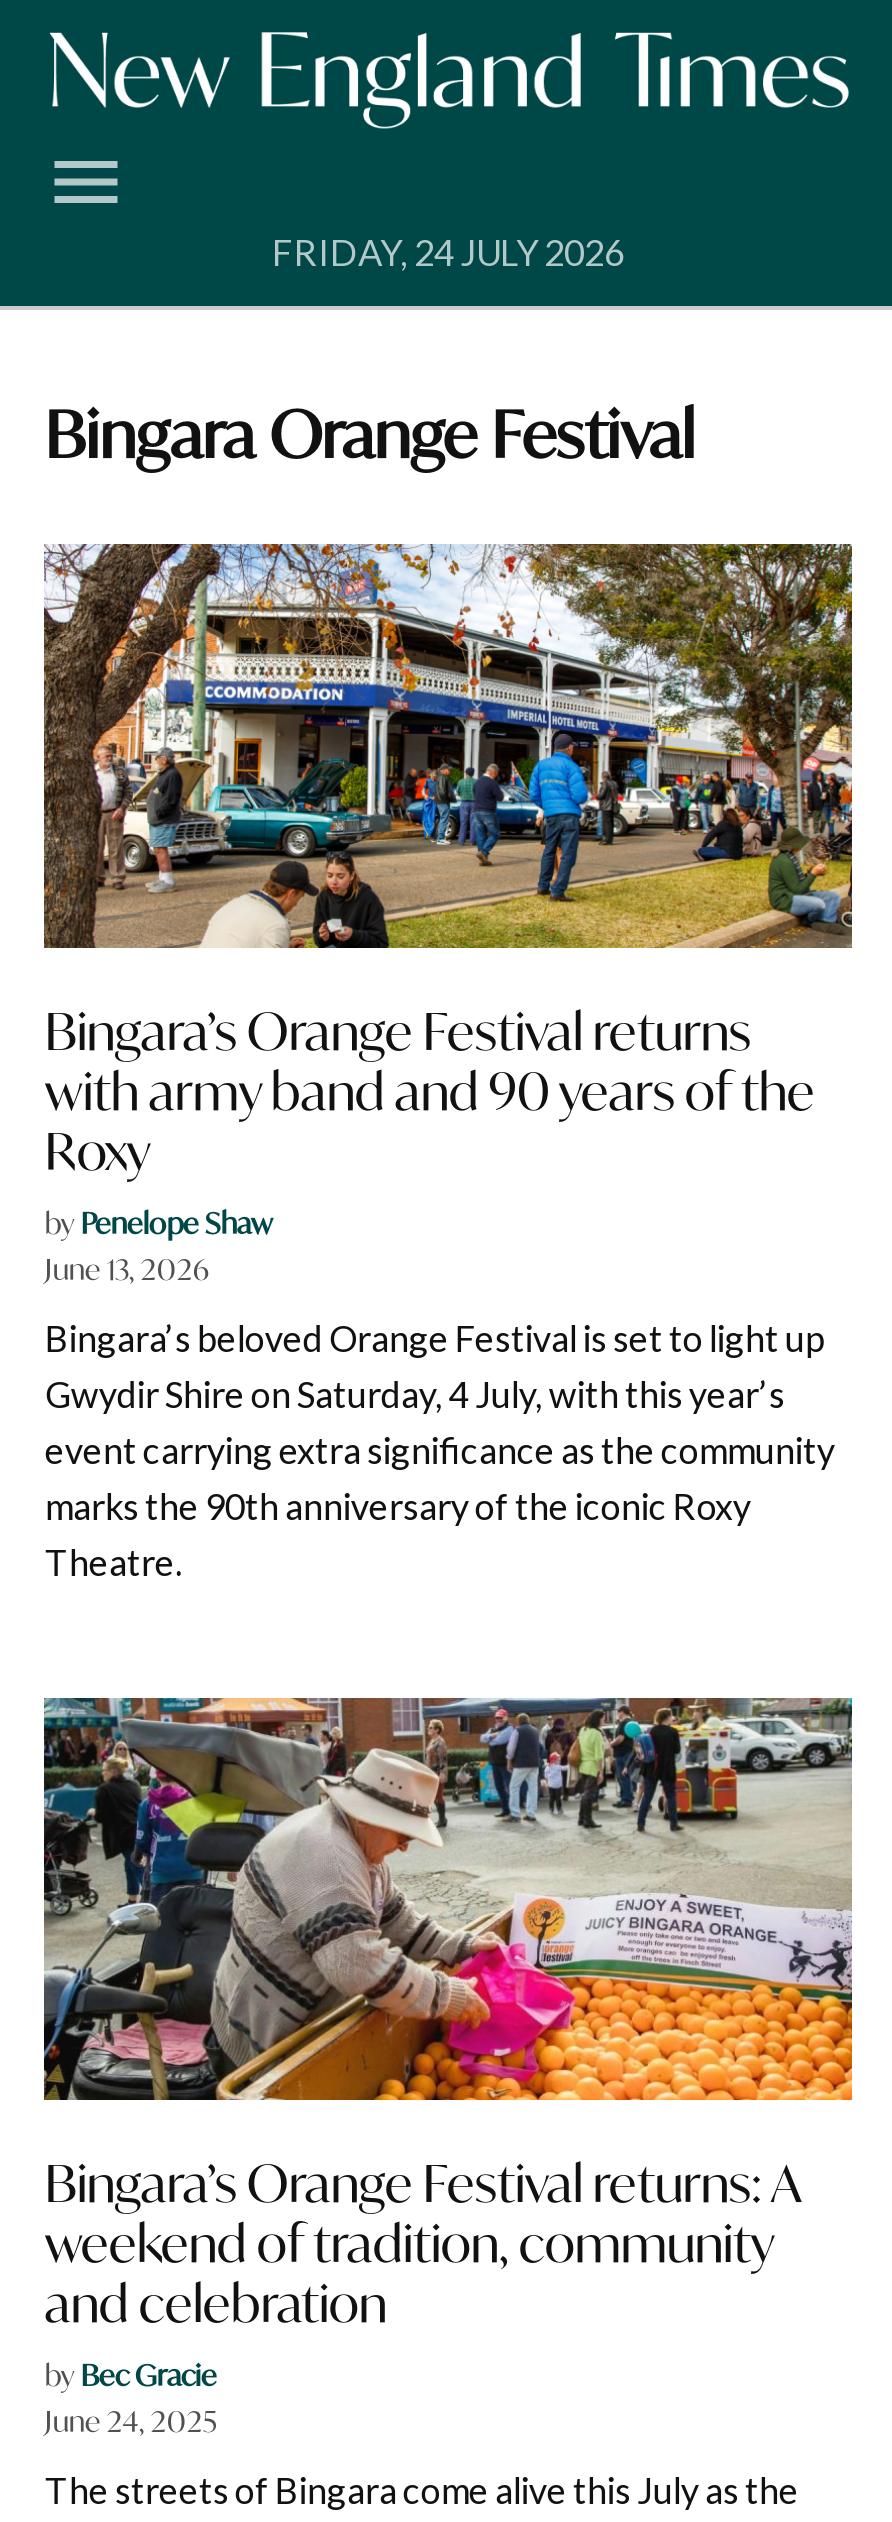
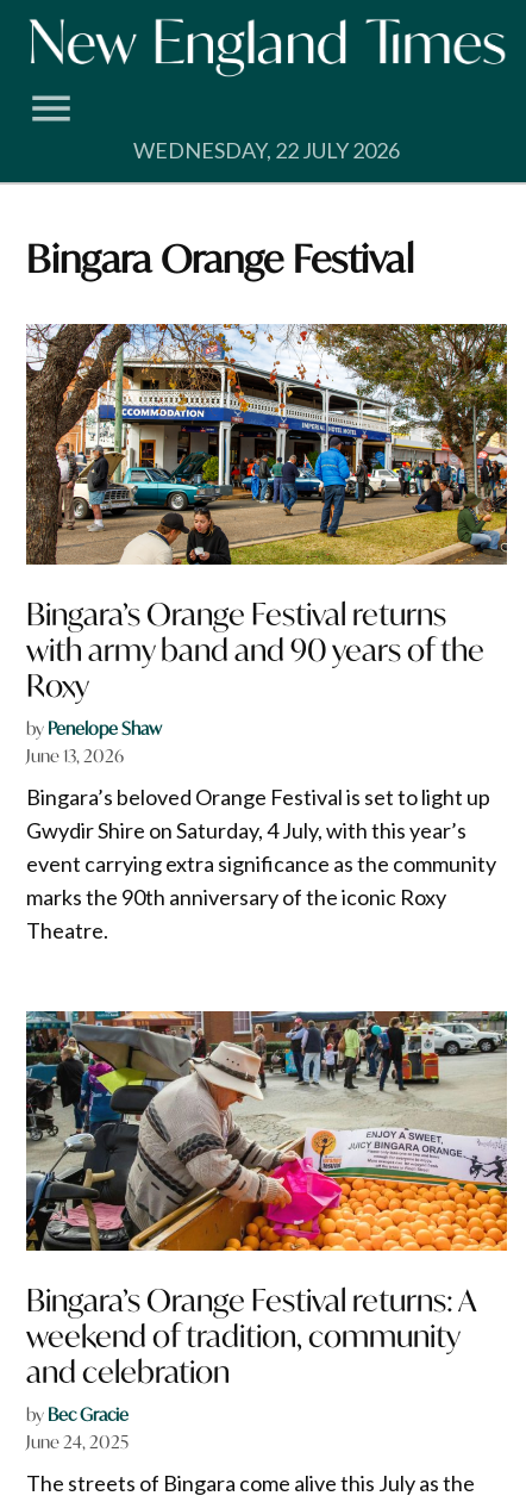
[272,229,624,273] FRIDAY, 24 JULY 2026 -> [133,137,400,163] WEDNESDAY, 22 JULY 2026

